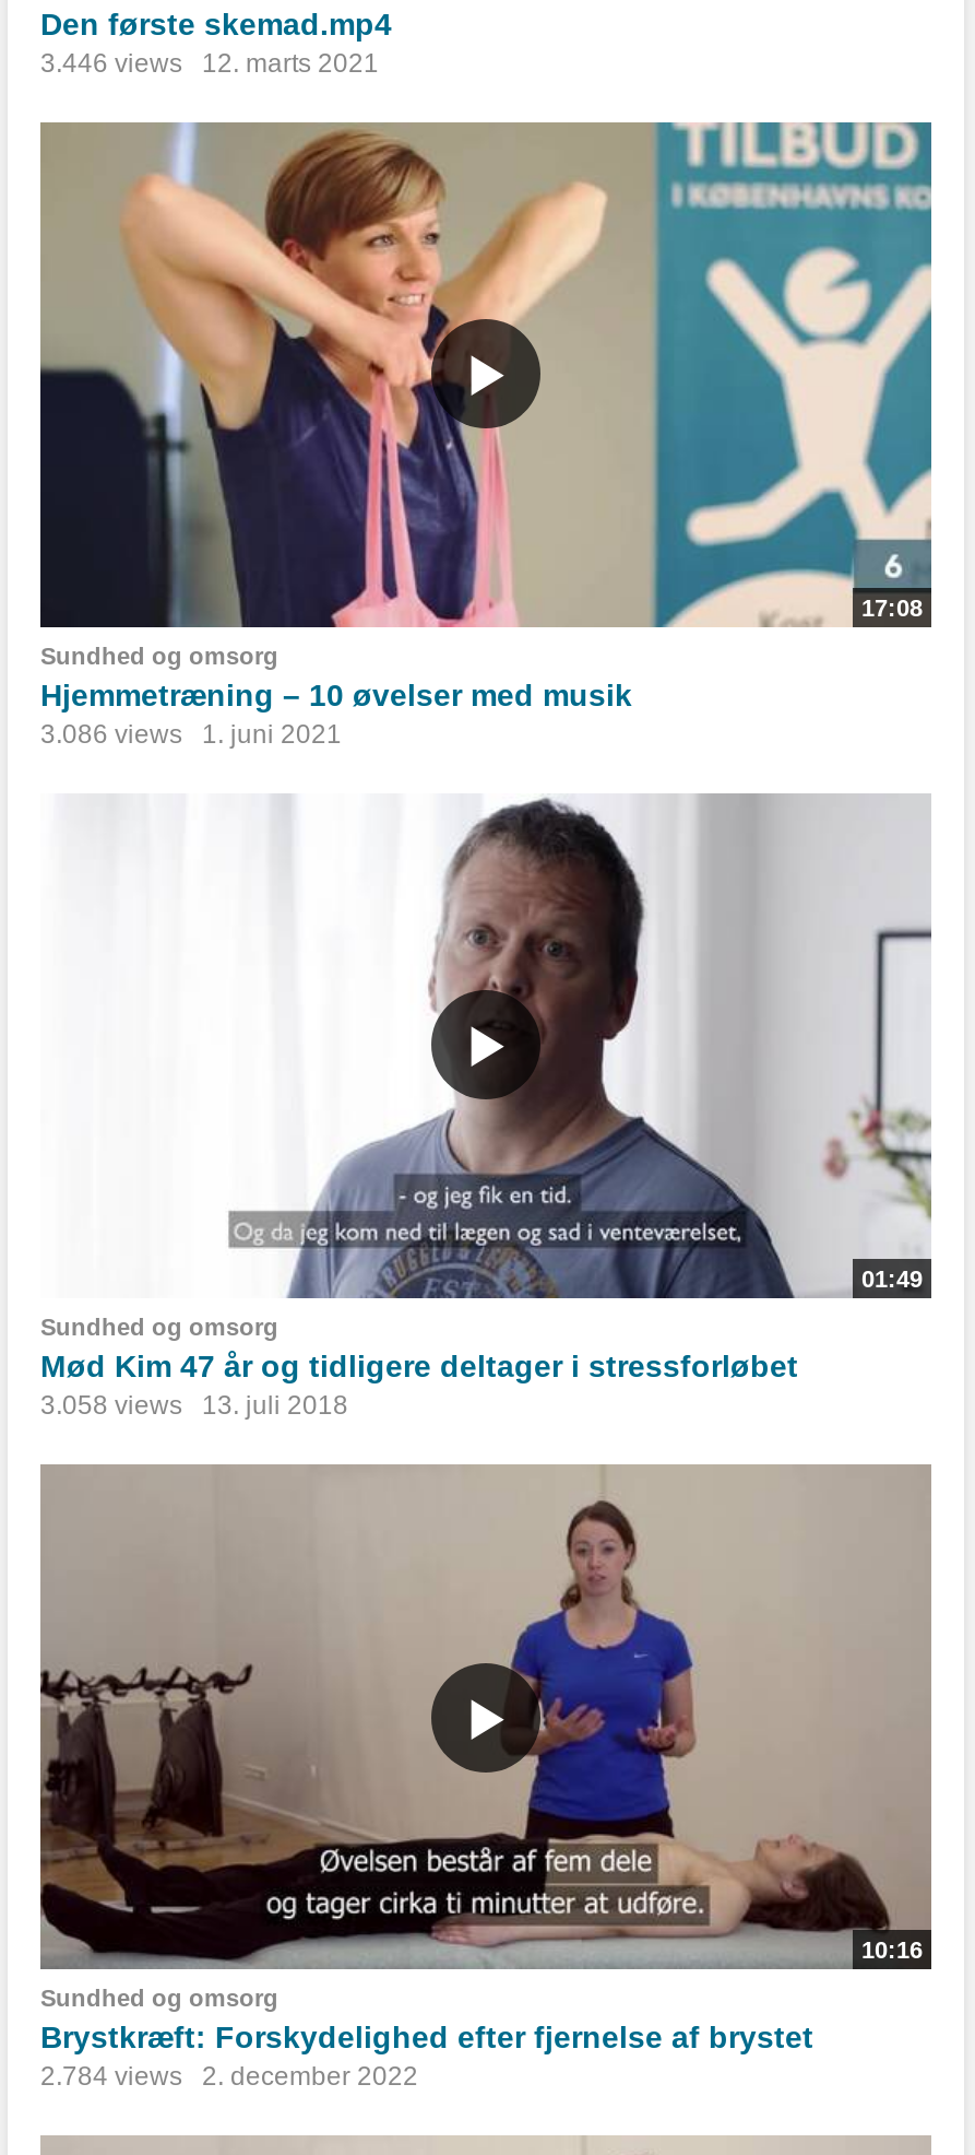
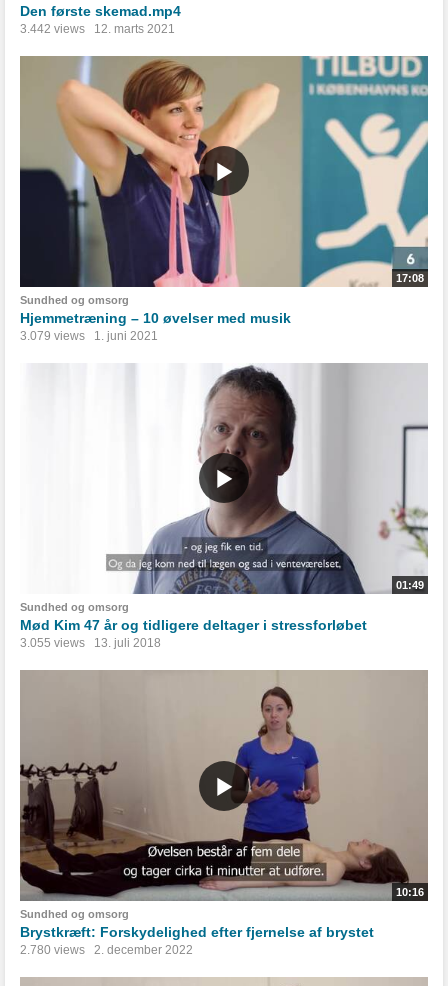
[40,47,379,78] 3.446 views 12. marts 2021 -> [20,22,175,36] 3.442 views 12. marts 2021
[40,719,342,749] 3.086 views 1. juni 2021 -> [20,329,158,343] 3.079 views 1. juni 2021
[40,1390,348,1421] 3.058 views 13. juli 2018 -> [20,636,161,650] 3.055 views 13. juli 2018
[40,2061,418,2092] 2.784 views 2. december 2022 -> [20,943,193,957] 2.780 views 2. december 2022

